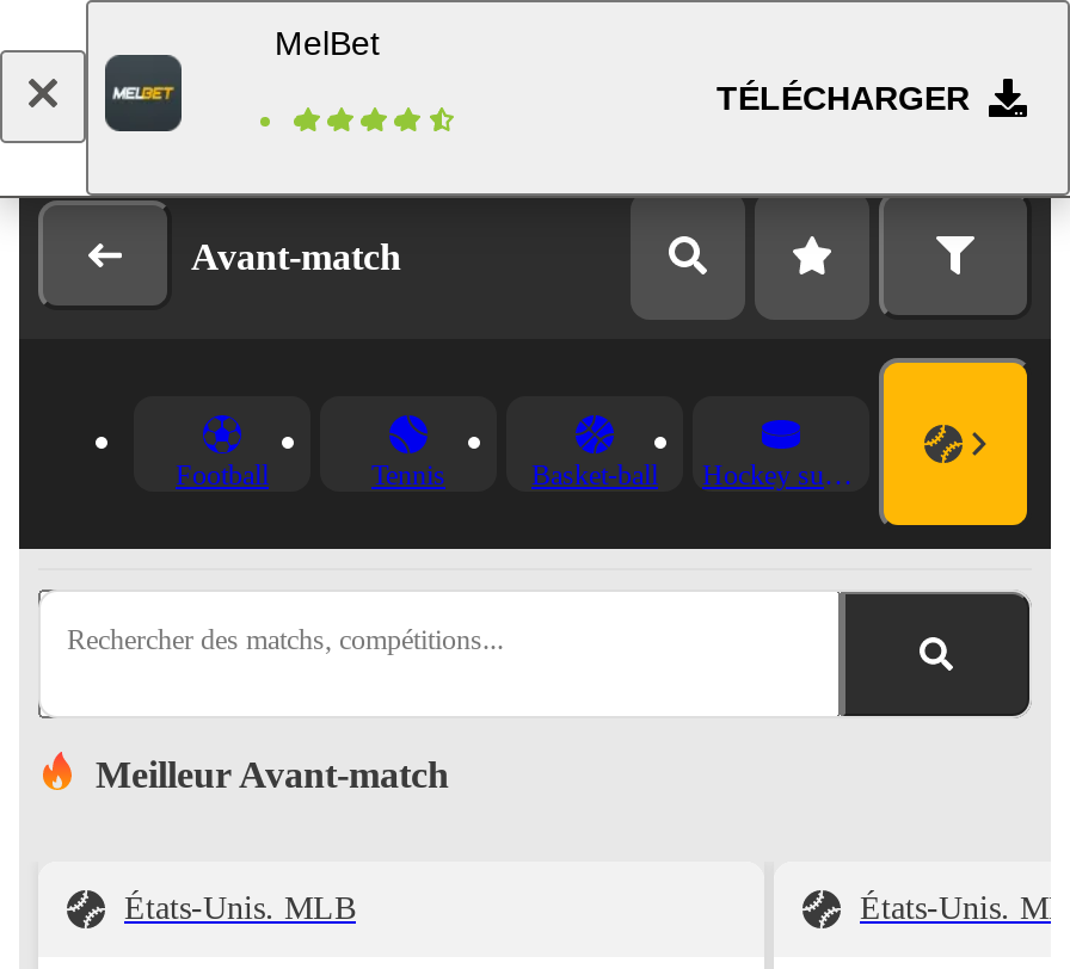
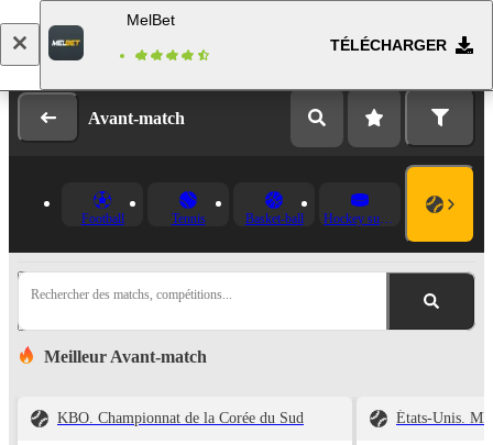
[124,890,356,926] États-Unis. MLB -> [57,410,304,426] KBO. Championnat de la Corée du Sud

